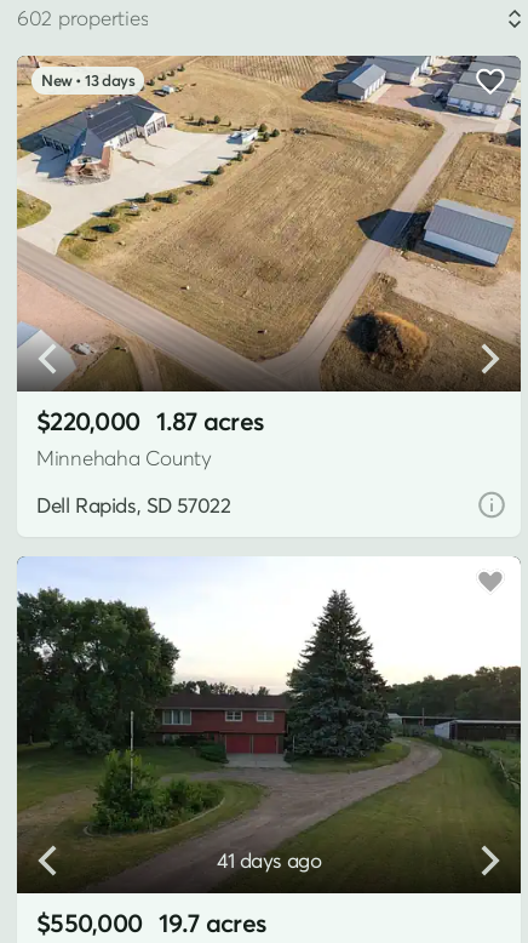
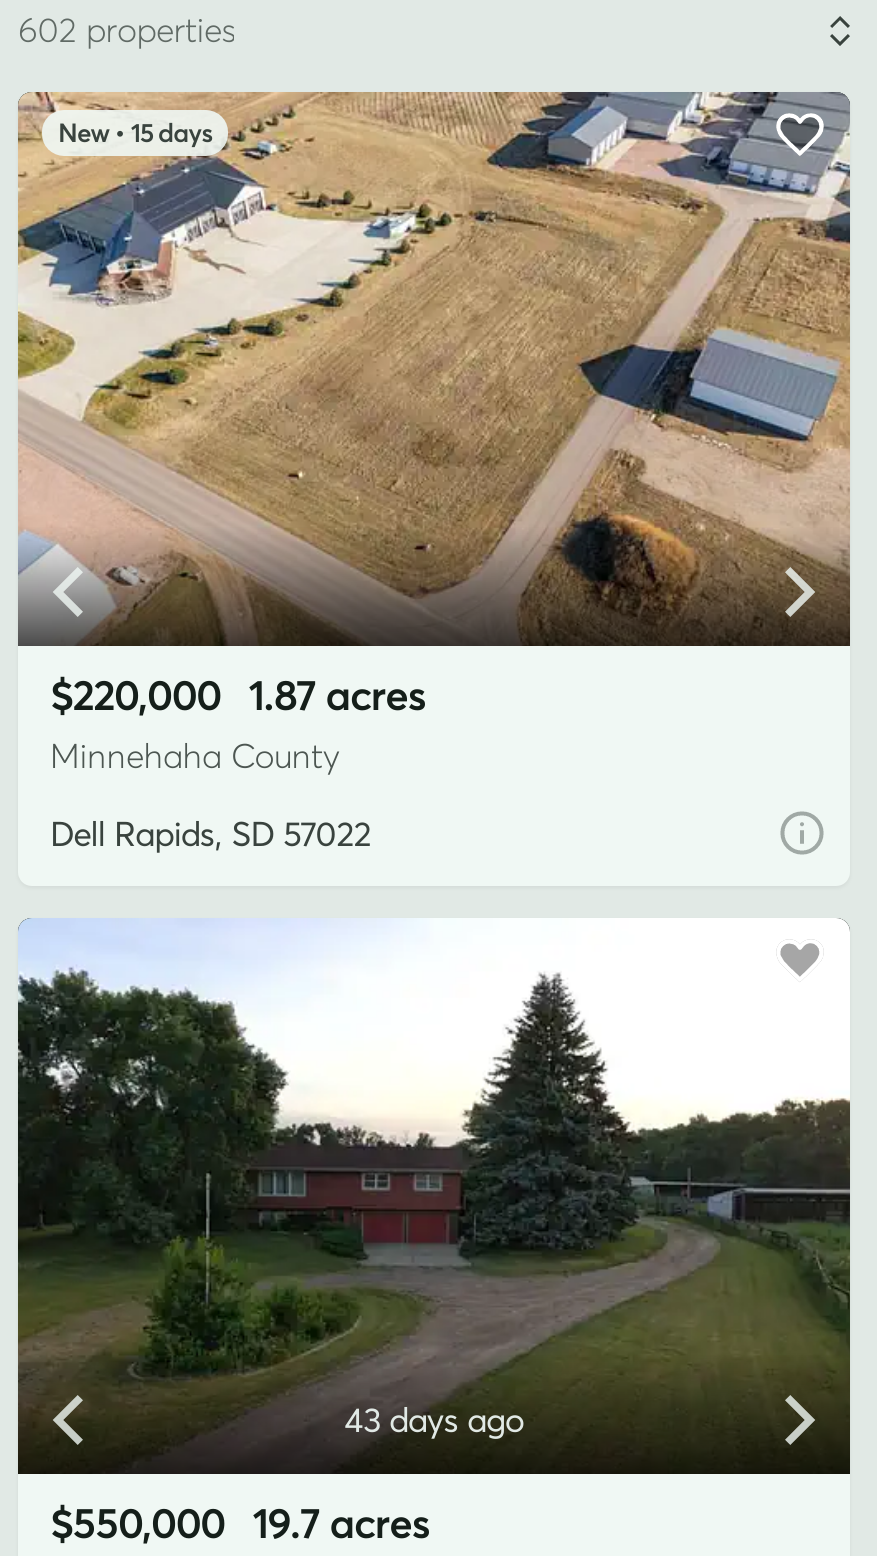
[85,70,135,90] 13 days -> [131,116,213,148] 15 days
[216,847,321,872] 41 days ago -> [344,1397,524,1439] 43 days ago

